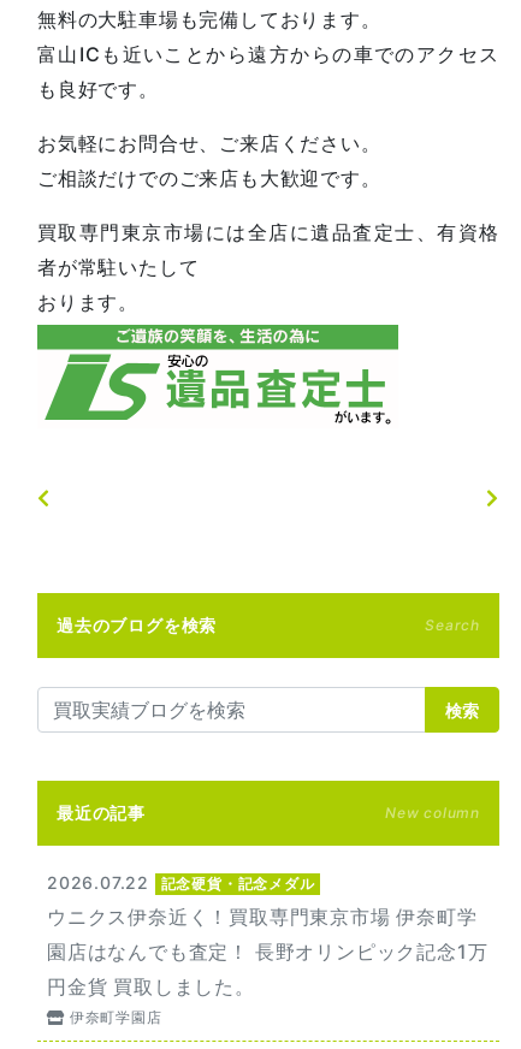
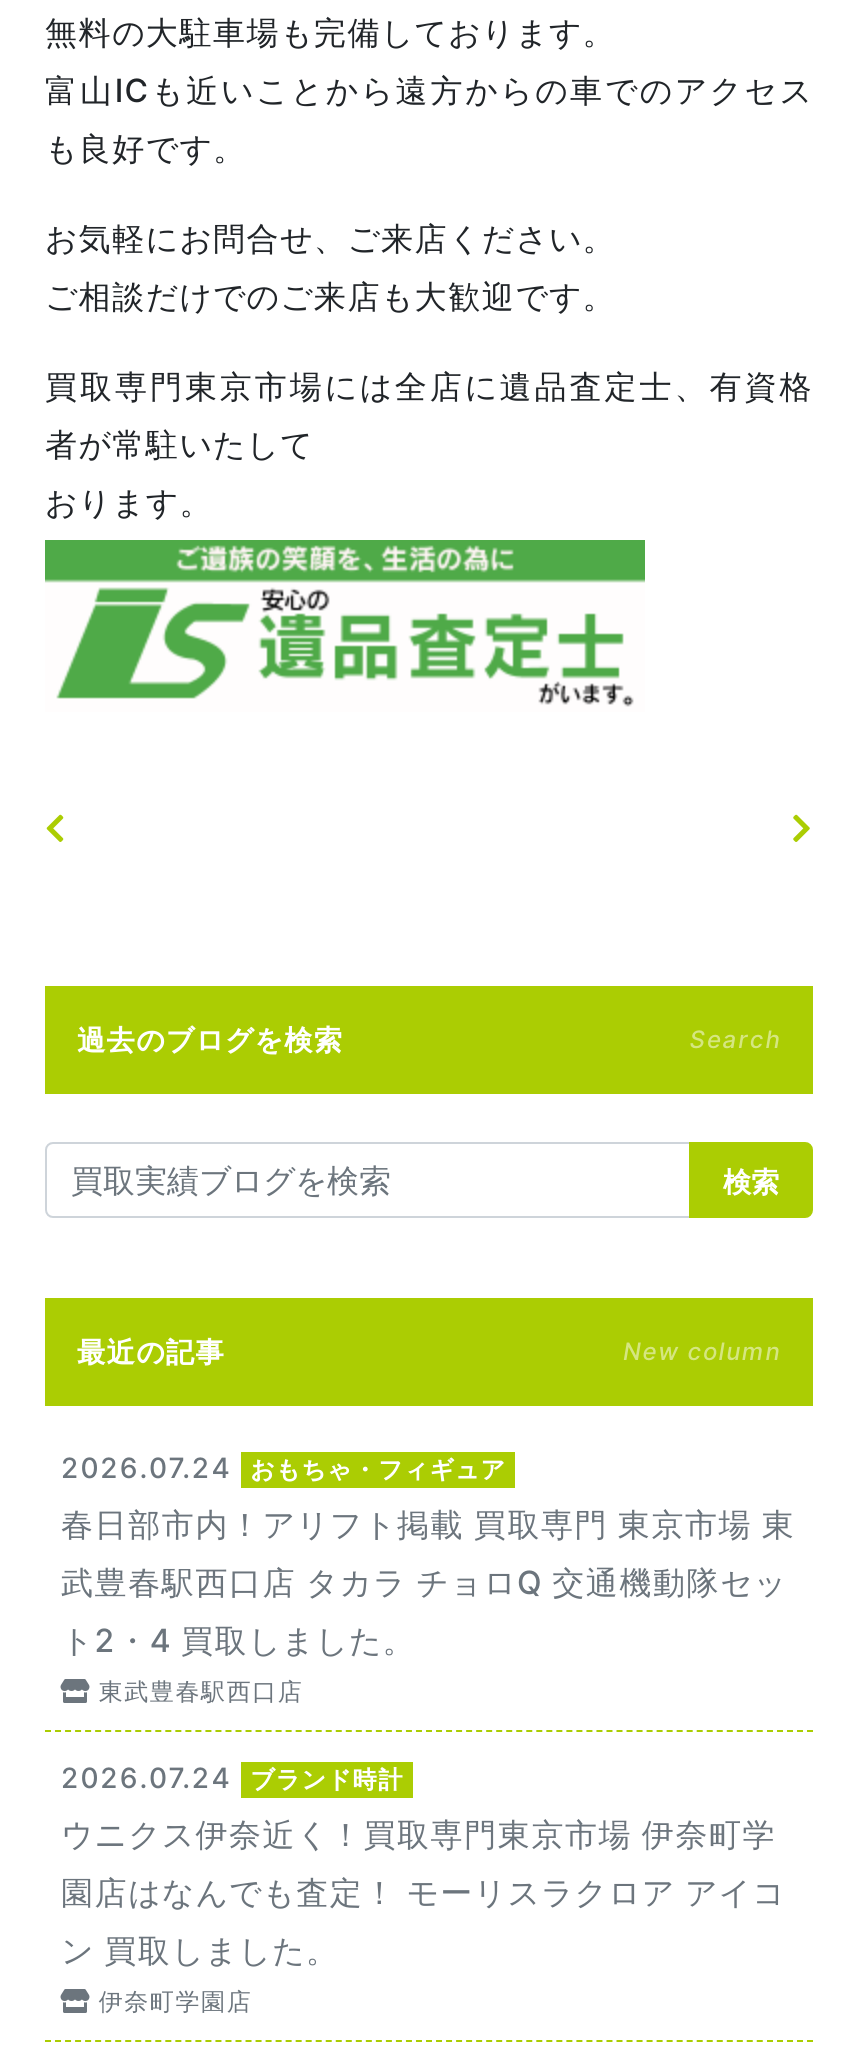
[47,872,315,893] 2026.07.22 | 記念硬貨・記念メダル -> [61,1450,795,1794] 2026.07.24 | おもちゃ・フィギュア | 春日部市内！アリフト掲載 買取専門 東京市場 東 | 武豊春駅西口店 タカラ チョロQ 交通機動隊セッ | ト2・4 買取しました。 | 東武豊春駅西口店 | 2026.07.24 | ブランド時計
[47,940,488,998] 園店はなんでも査定！ 長野オリンピック記念1万 | 円金貨 買取しました。 -> [61,1872,786,1970] 園店はなんでも査定！ モーリスラクロア アイコ | ン 買取しました。

